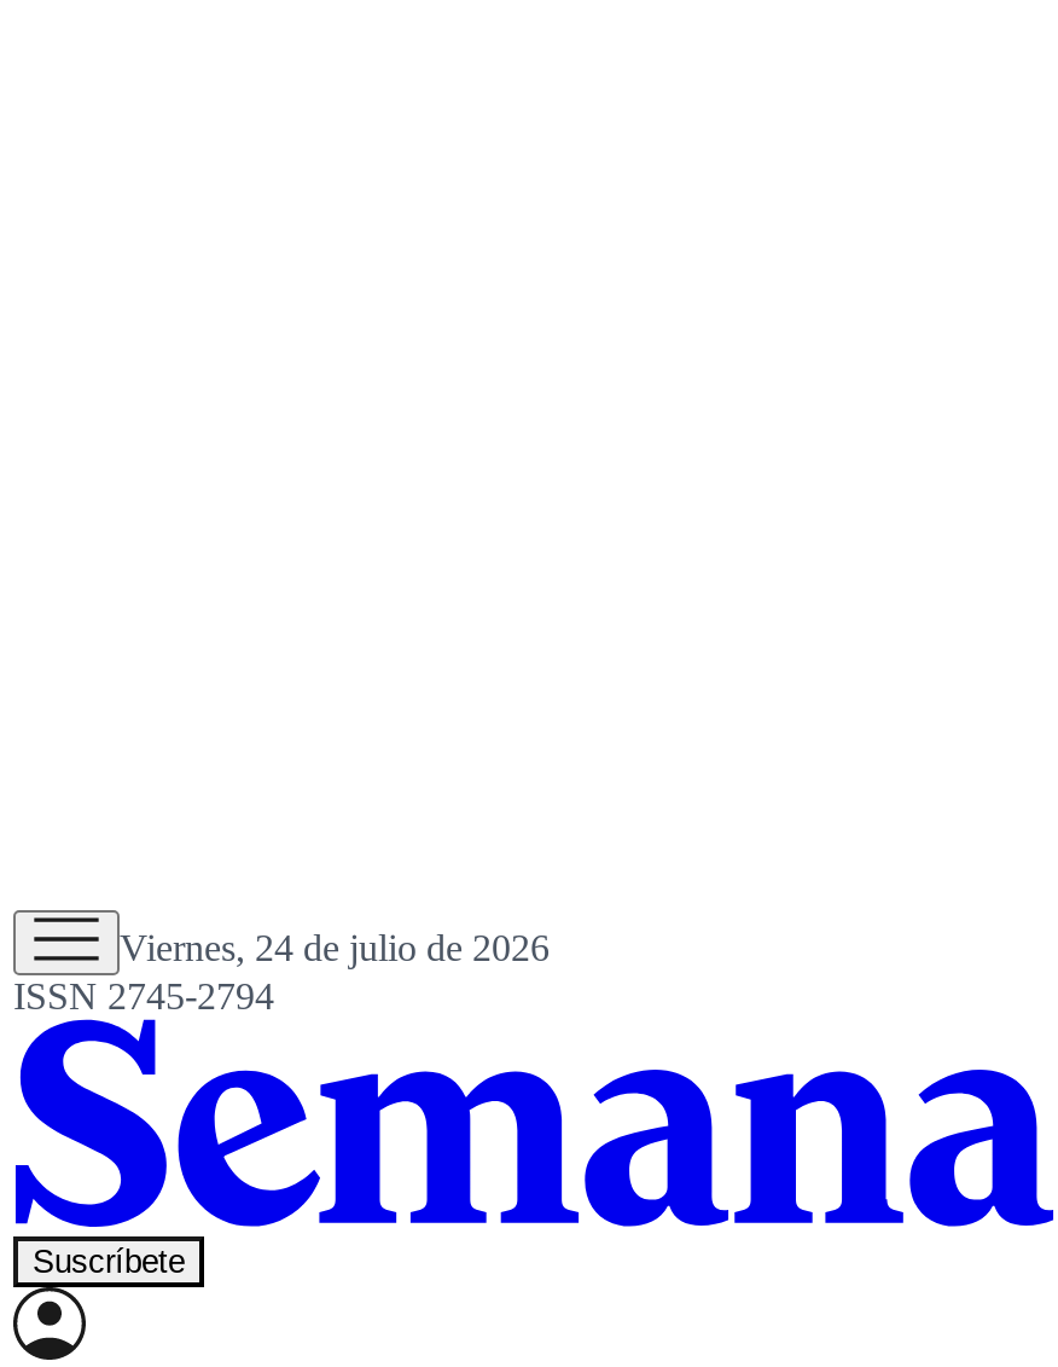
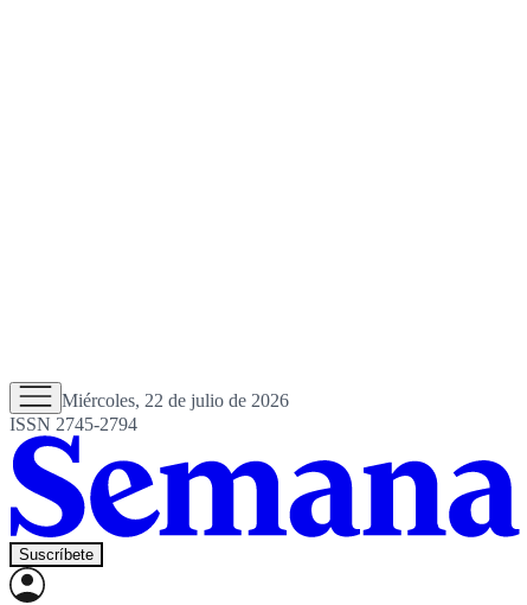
[120,927,550,968] Viernes, 24 de julio de 2026 -> [62,390,289,410] Miércoles, 22 de julio de 2026

